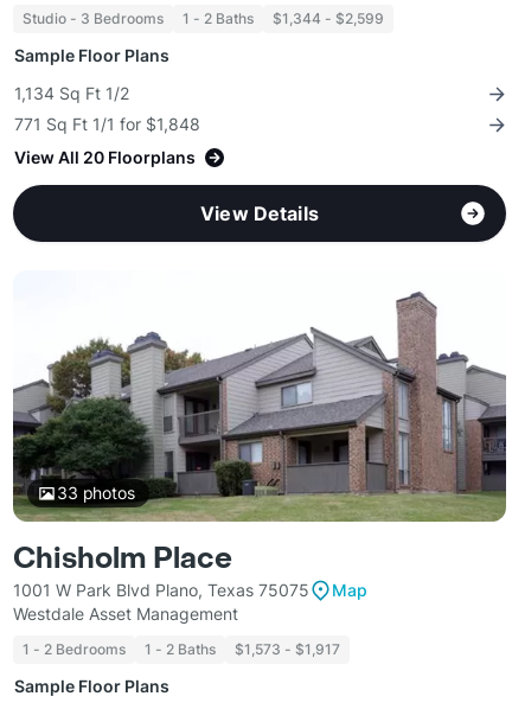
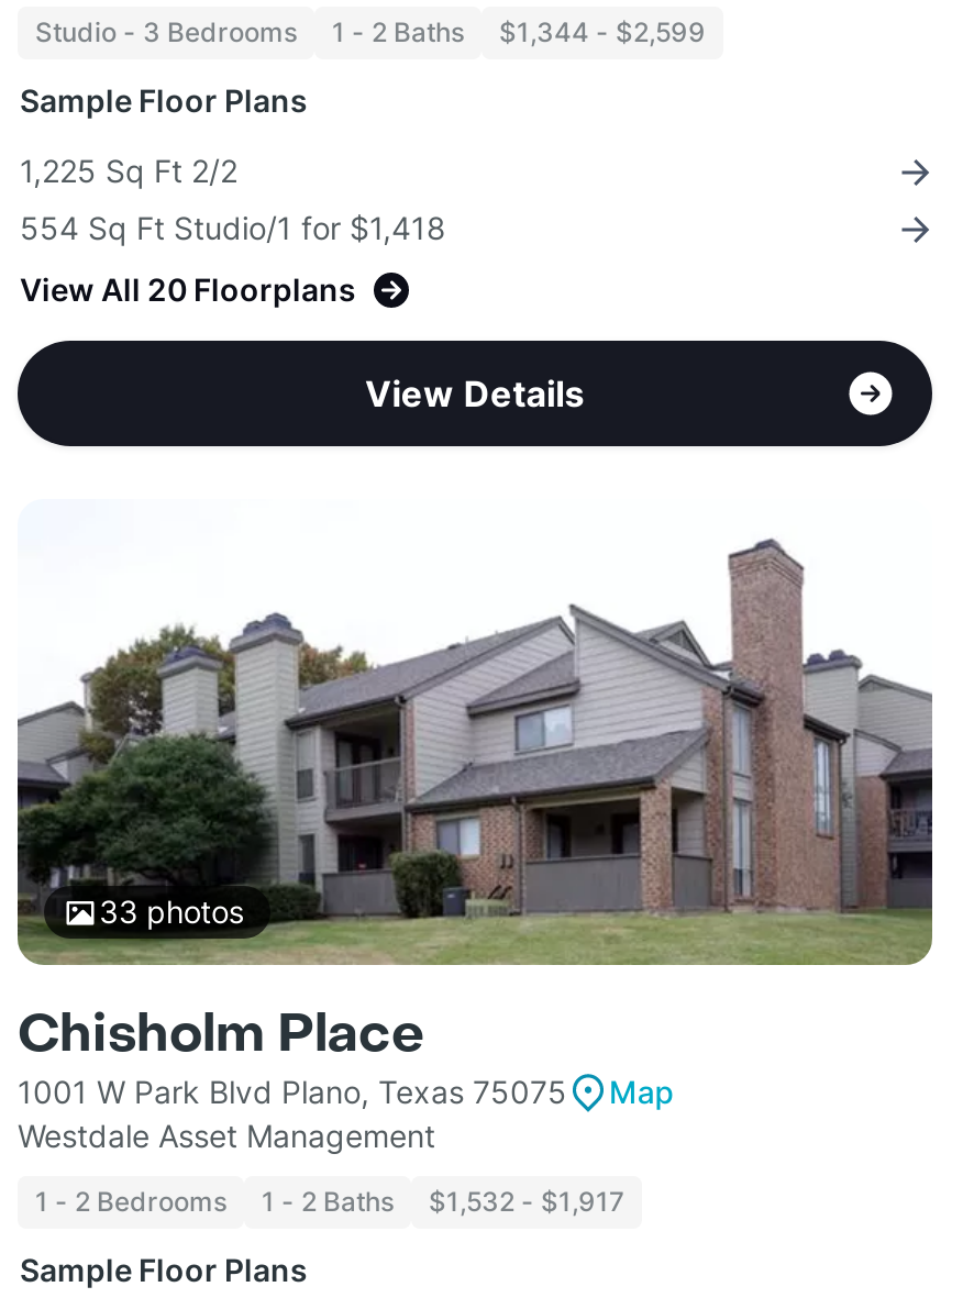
[14,83,129,103] 1,134 Sq Ft 1/2 -> [20,152,237,189] 1,225 Sq Ft 2/2
[14,114,200,134] 771 Sq Ft 1/1 for $1,848 -> [20,209,446,247] 554 Sq Ft Studio/1 for $1,418
[23,640,340,658] 1 - 2 Bedrooms 1 - 2 Baths $1,573 - $1,917 -> [35,1185,624,1218] 1 - 2 Bedrooms 1 - 2 Baths $1,532 - $1,917

